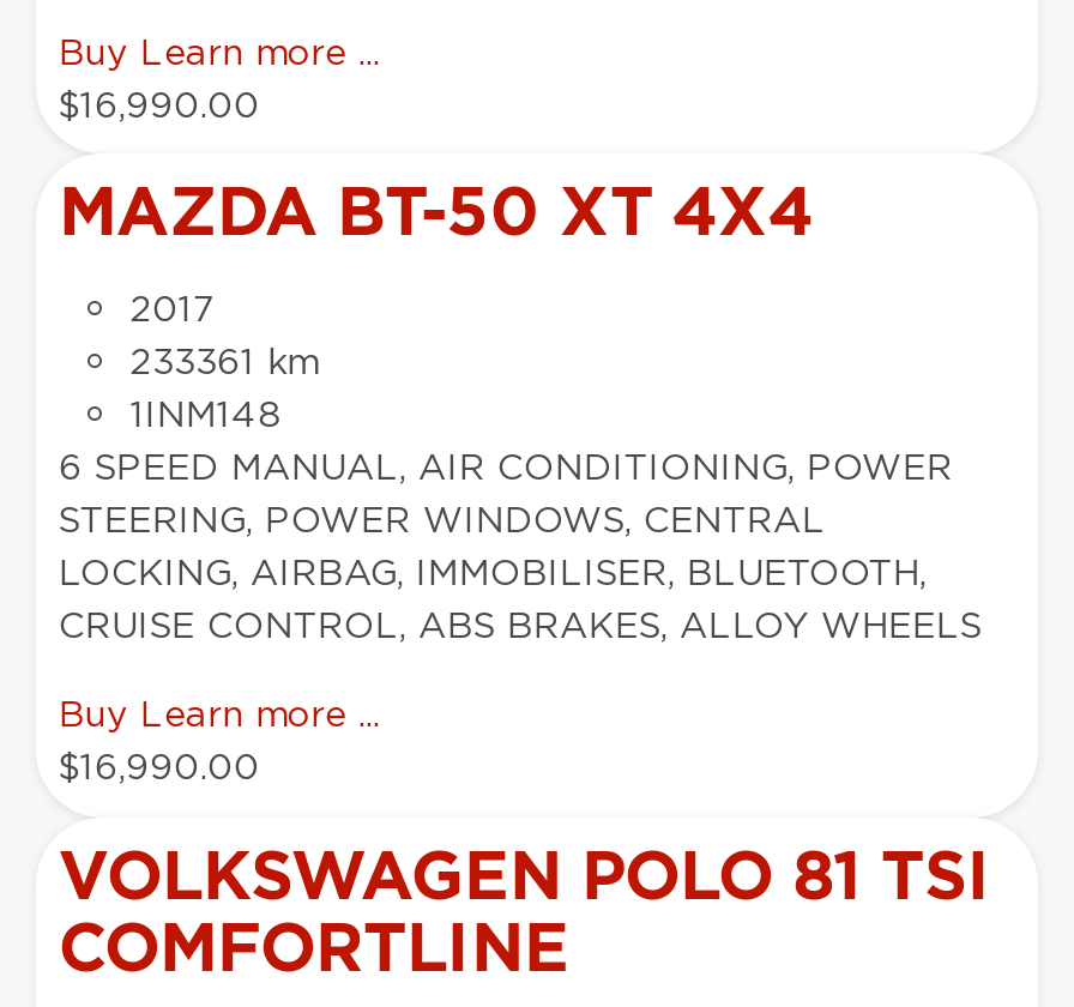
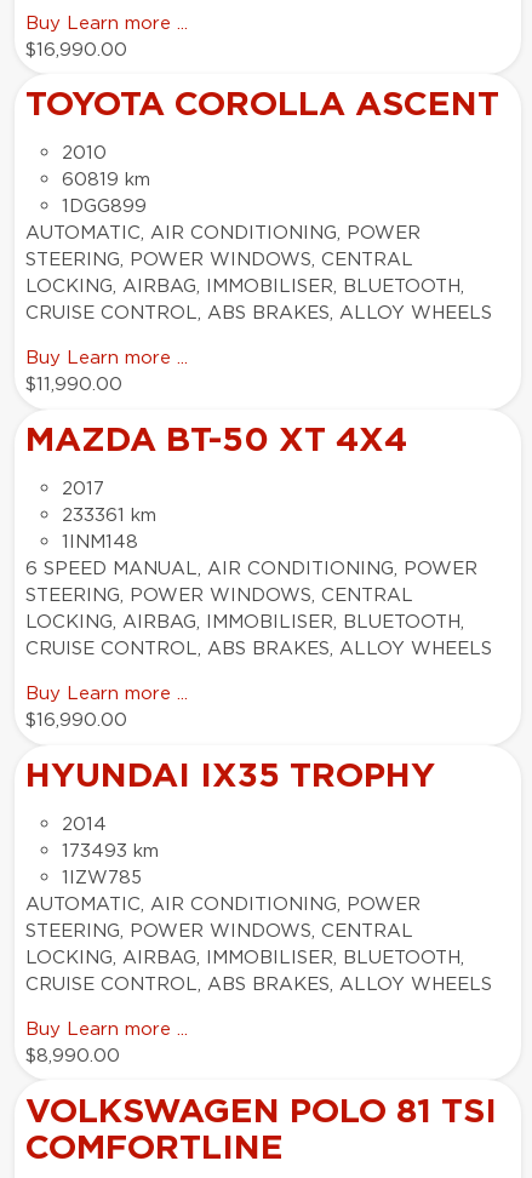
none -> [26,80,500,396] TOYOTA COROLLA ASCENT | 2010 | 60819 km | 1DGG899 | AUTOMATIC, AIR CONDITIONING, POWER | STEERING, POWER WINDOWS, CENTRAL | LOCKING, AIRBAG, IMMOBILISER, BLUETOOTH, | CRUISE CONTROL, ABS BRAKES, ALLOY WHEELS | Buy Learn more ... | $11,990.00
none -> [26,751,492,1066] HYUNDAI IX35 TROPHY | 2014 | 173493 km | 1IZW785 | AUTOMATIC, AIR CONDITIONING, POWER | STEERING, POWER WINDOWS, CENTRAL | LOCKING, AIRBAG, IMMOBILISER, BLUETOOTH, | CRUISE CONTROL, ABS BRAKES, ALLOY WHEELS | Buy Learn more ... | $8,990.00

